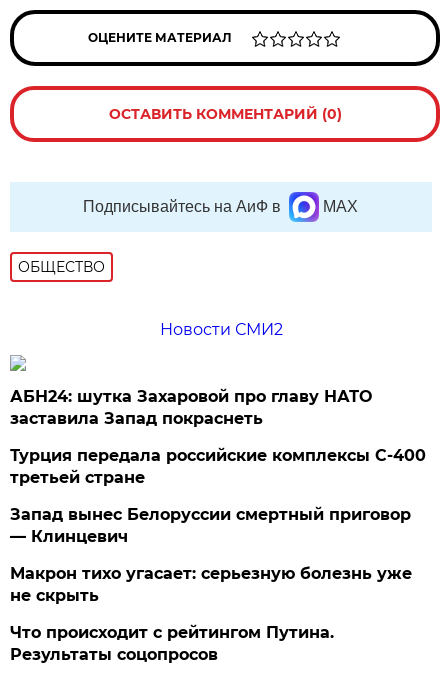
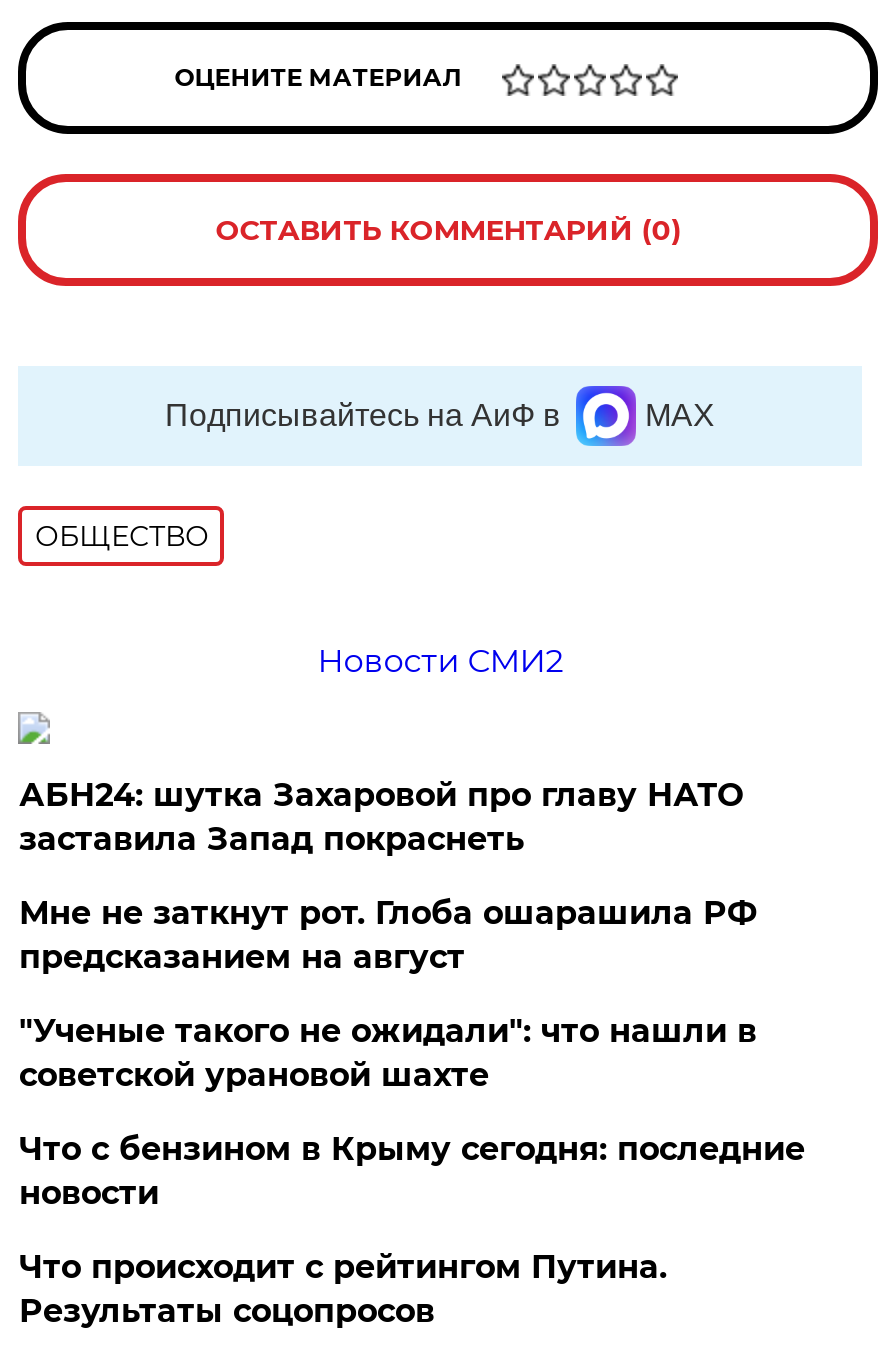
[10,446,426,487] Турция передала российские комплексы С-400 | третьей стране -> [19,894,757,976] Мне не заткнут рот. Глоба ошарашила РФ | предсказанием на август
[10,505,411,546] Запад вынес Белоруссии смертный приговор | — Клинцевич -> [19,1012,757,1094] "Ученые такого не ожидали": что нашли в | советской урановой шахте
[10,564,412,605] Макрон тихо угасает: серьезную болезнь уже | не скрыть -> [19,1130,805,1212] Что с бензином в Крыму сегодня: последние | новости

